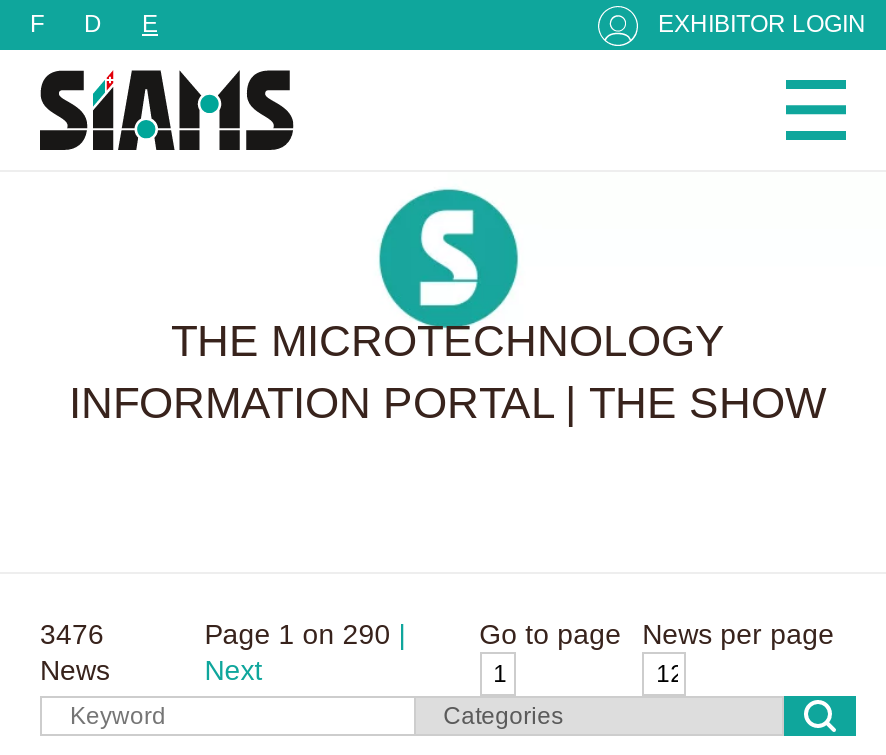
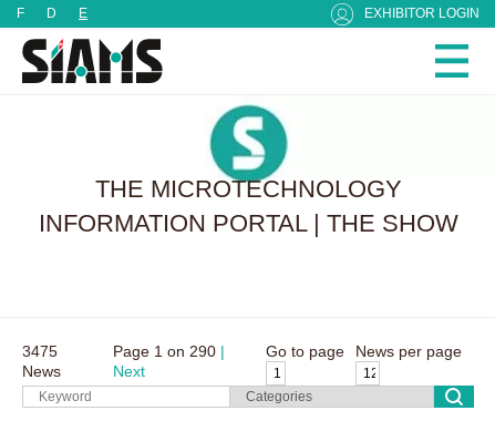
[40,618,104,650] 3476 -> [22,342,58,360] 3475

